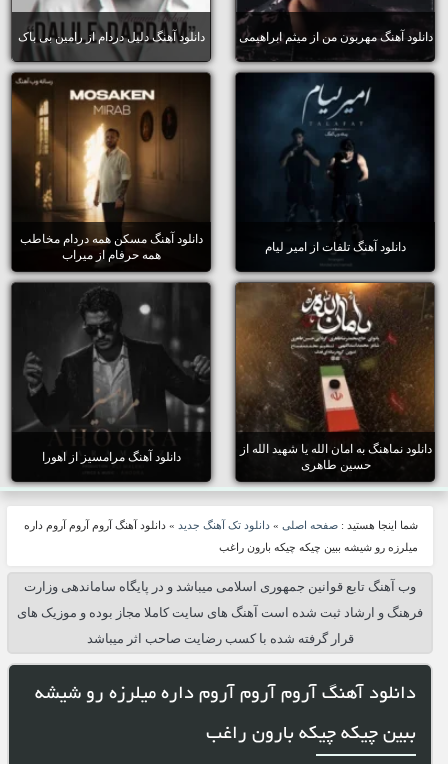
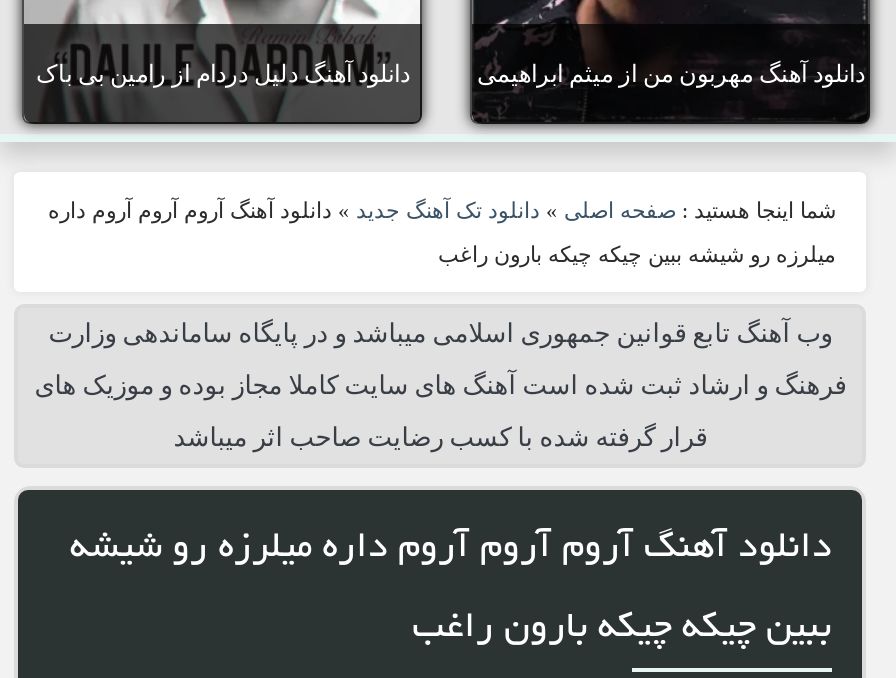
[11,68,211,262] [image] | دانلود آهنگ مسکن همه دردام مخاطب | همه حرفام از میراب -> none
[233,68,436,435] [image] | دانلود آهنگ تلفات از امیر لیام -> none
[9,254,213,481] [image] | دانلود آهنگ مرامسیز از اهورا -> none
[239,442,431,472] دانلود نماهنگ به امان الله یا شهید الله از | حسین طاهری -> none

